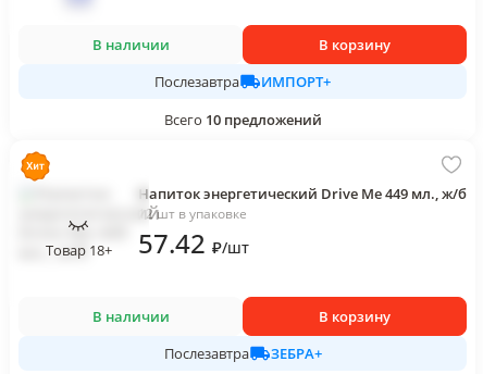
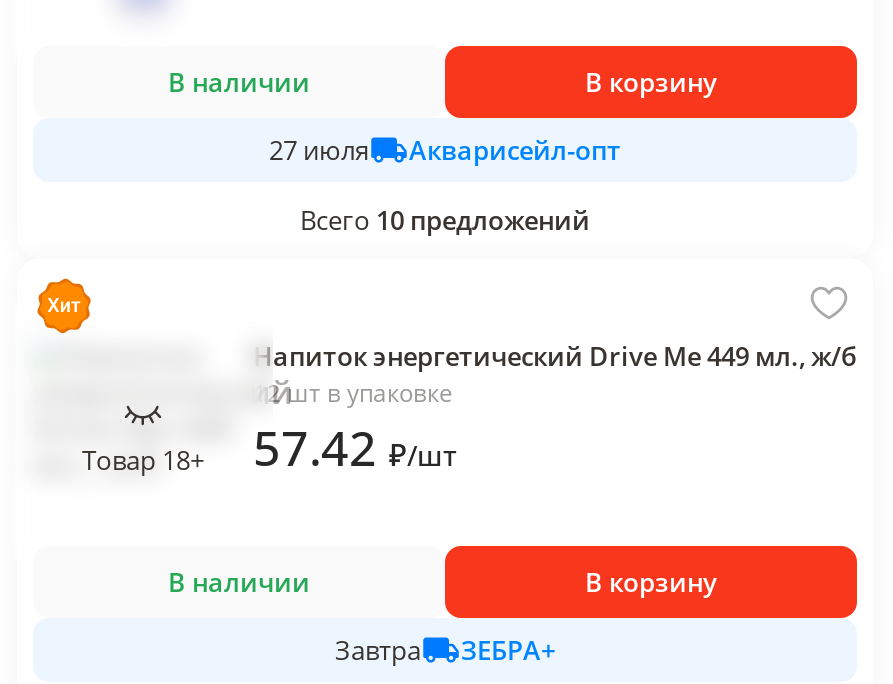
[154,71,331,91] Послезавтра | ИМПОРТ+ -> [269,131,621,168] 27 июля | Акварисейл-опт
[164,344,249,363] Послезавтра -> [335,632,421,668] Завтра

